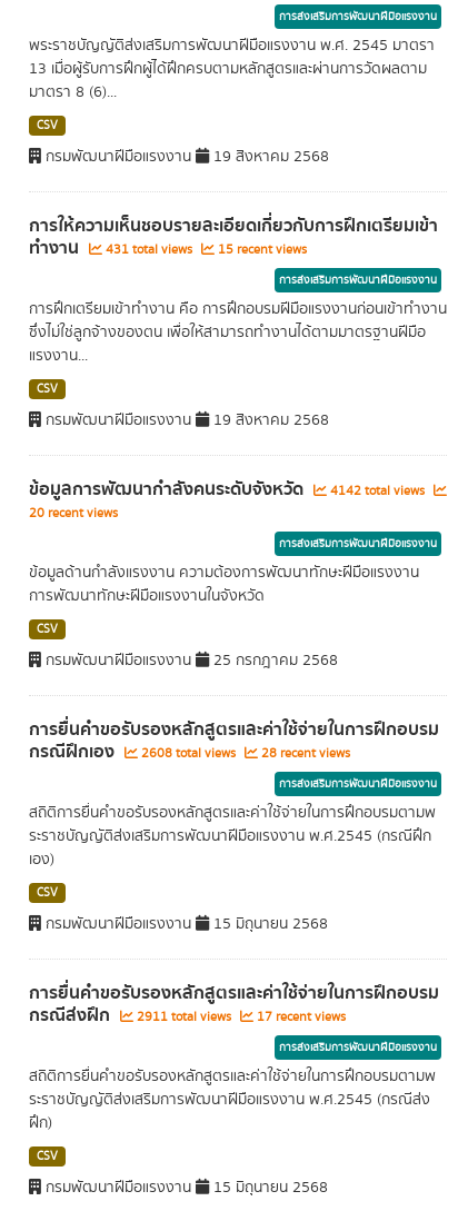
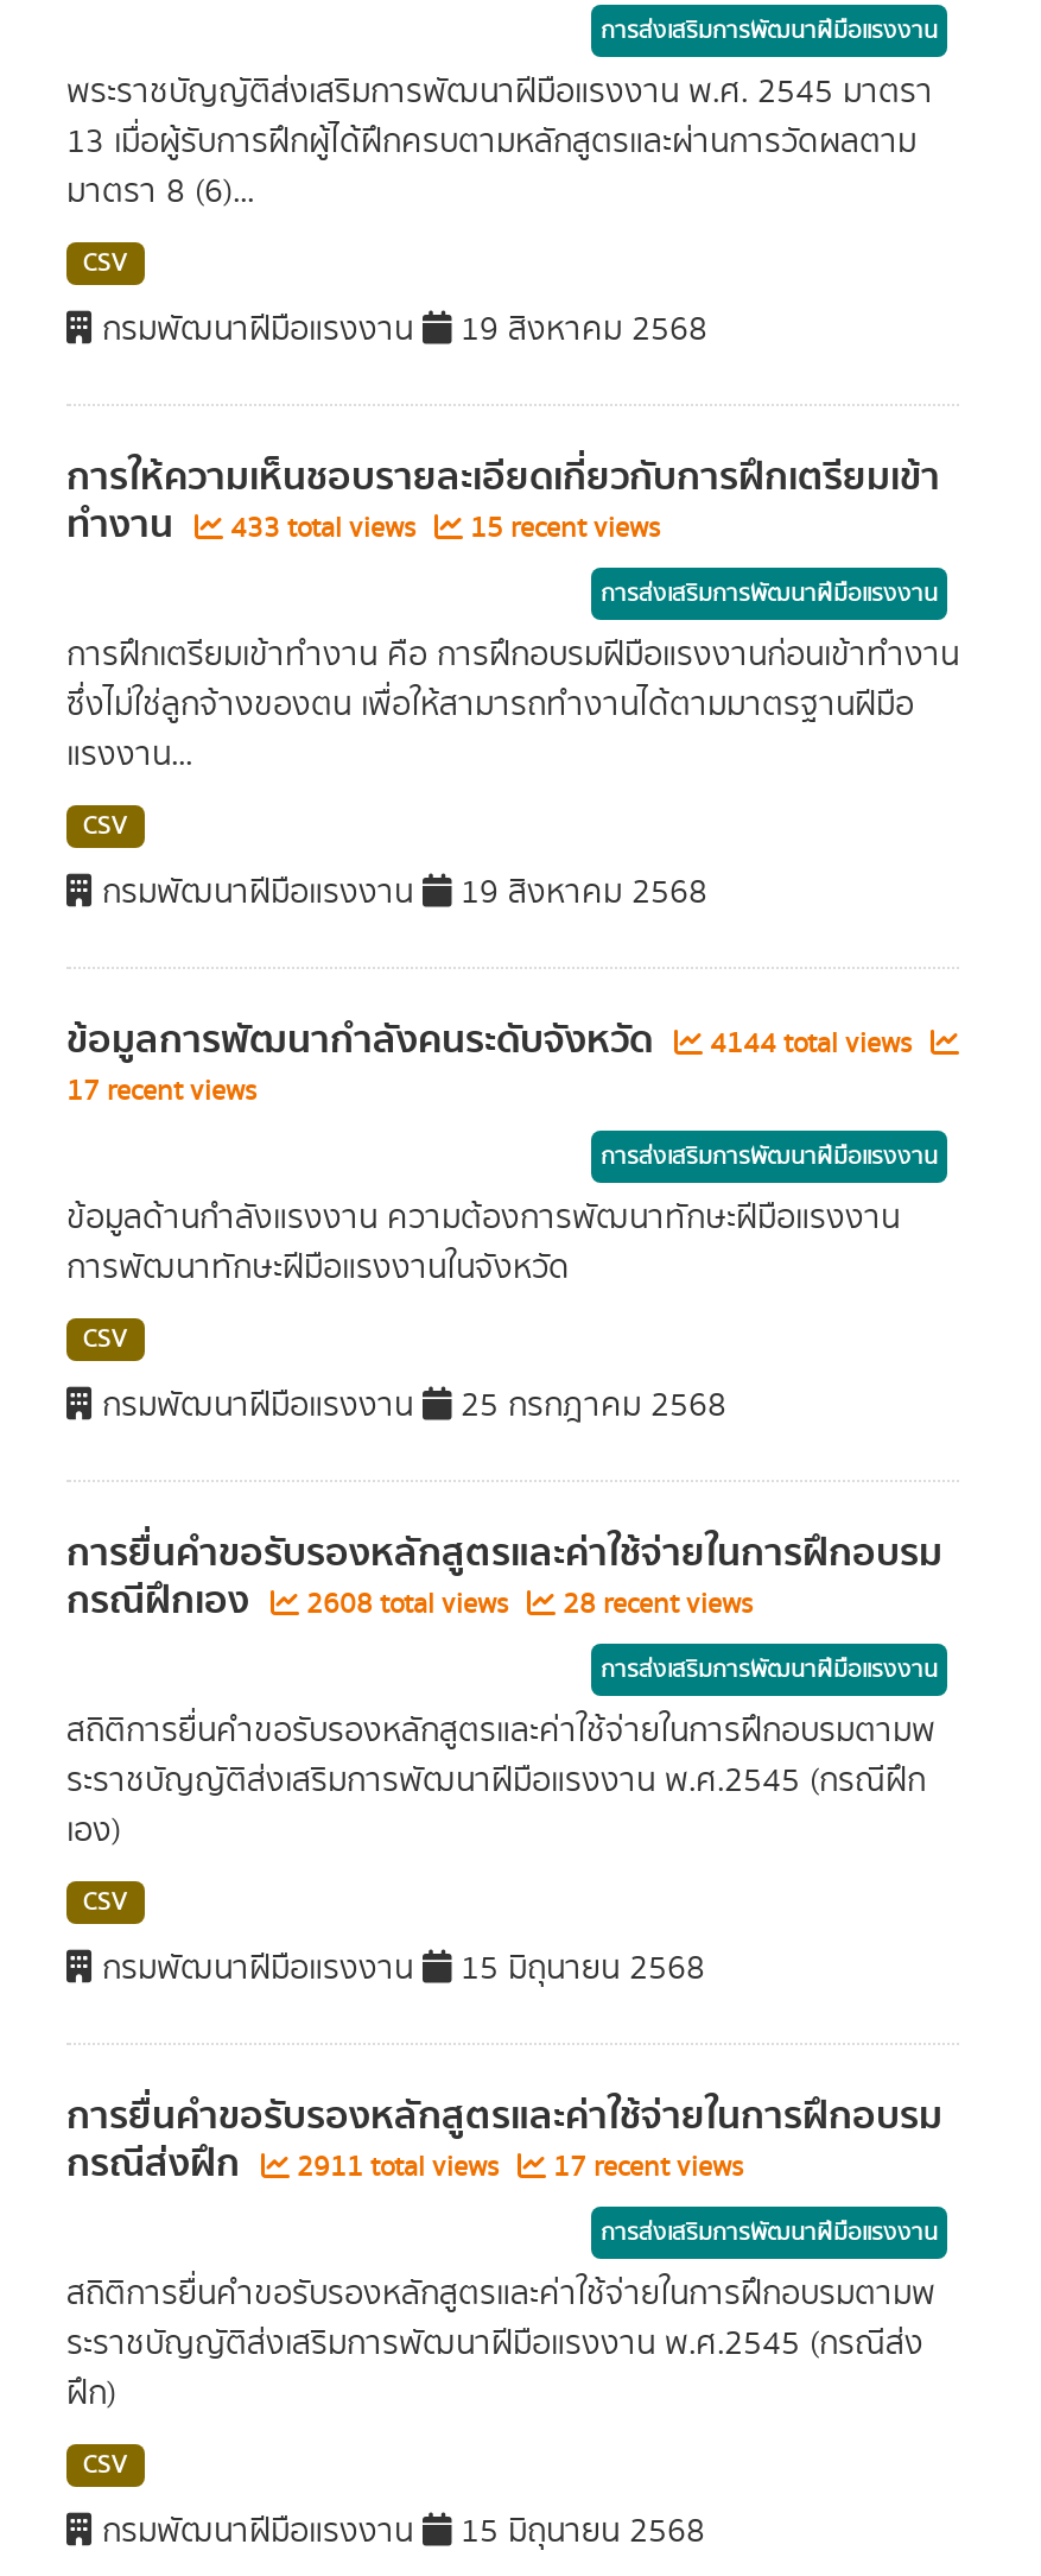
[29,234,307,262] ทำงาน 431 total views 15 recent views -> [66,494,660,556] ทำงาน 433 total views 15 recent views
[29,475,428,504] ข้อมูลการพัฒนากำลังคนระดับจังหวัด 4142 total views -> [66,1009,919,1071] ข้อมูลการพัฒนากำลังคนระดับจังหวัด 4144 total views
[29,504,118,523] 20 recent views -> [66,1071,256,1112] 17 recent views

